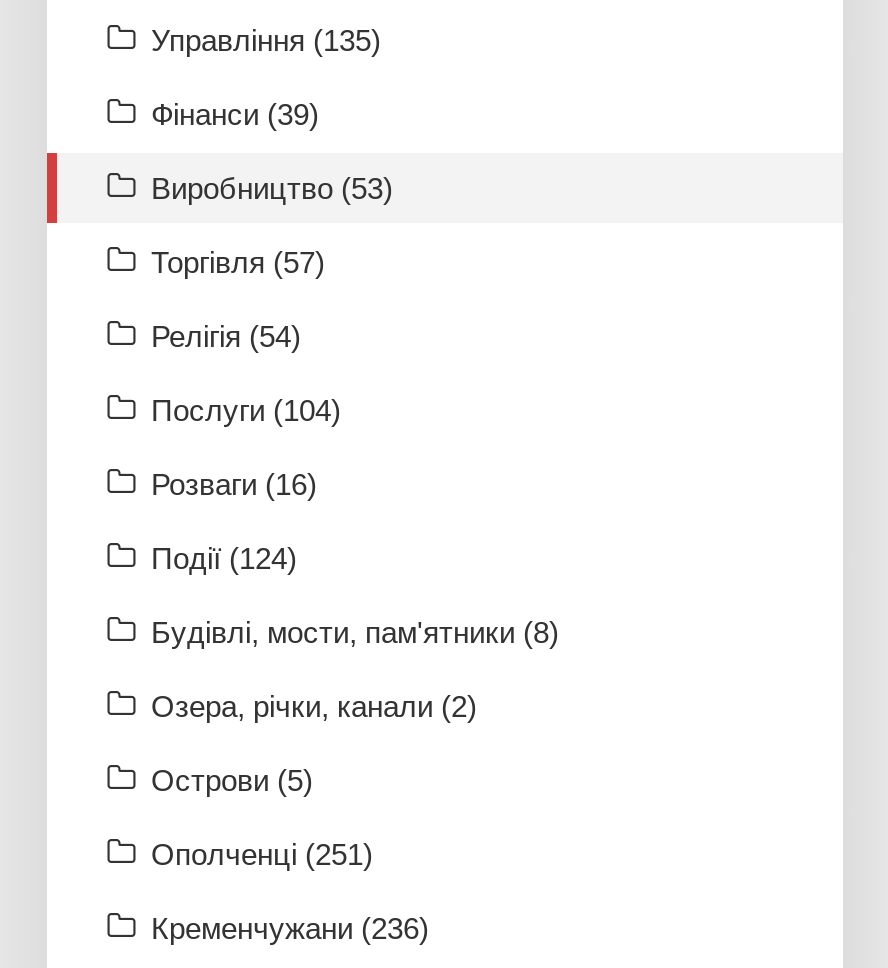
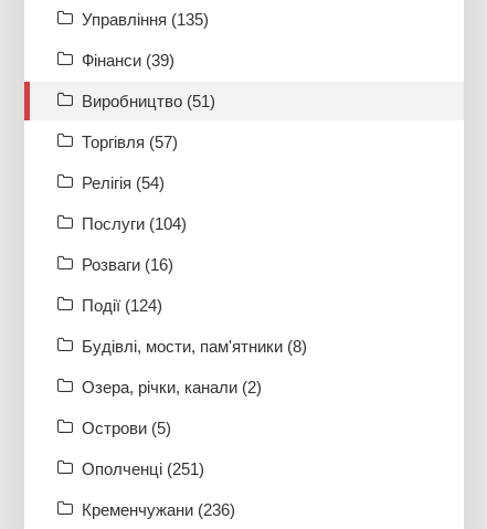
[151,171,393,205] Виробництво (53) -> [82,91,215,110] Виробництво (51)

